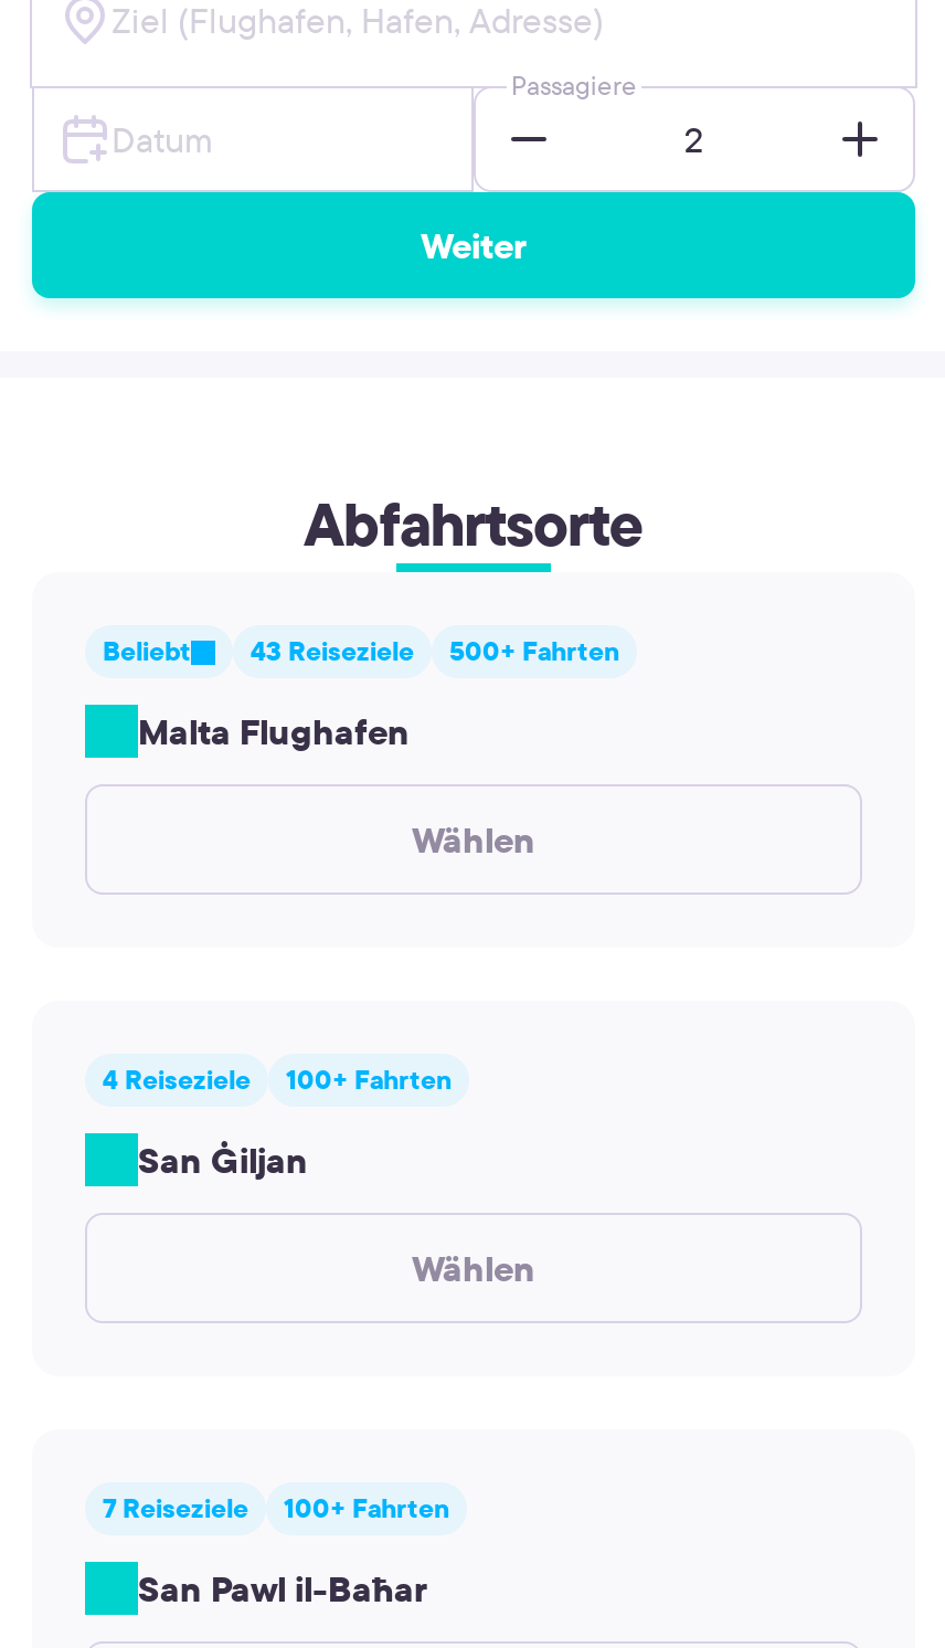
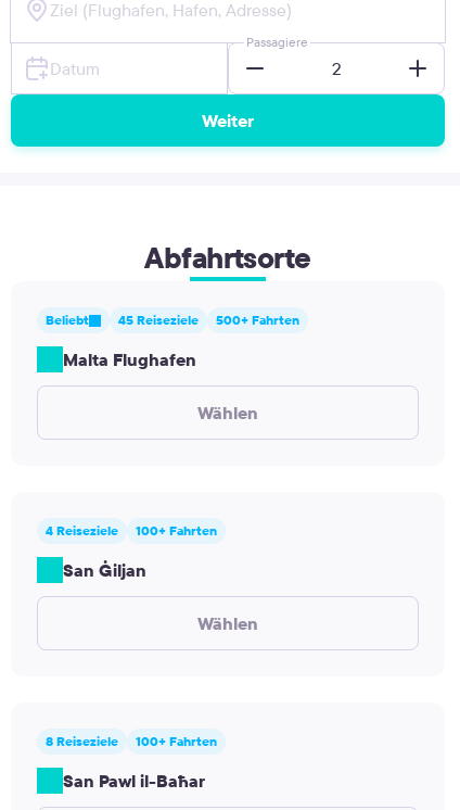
[103,634,619,667] Beliebt 43 Reiseziele 500+ Fahrten -> [46,312,299,328] Beliebt 45 Reiseziele 500+ Fahrten
[103,1491,449,1524] 7 Reiseziele 100+ Fahrten -> [46,733,217,749] 8 Reiseziele 100+ Fahrten

